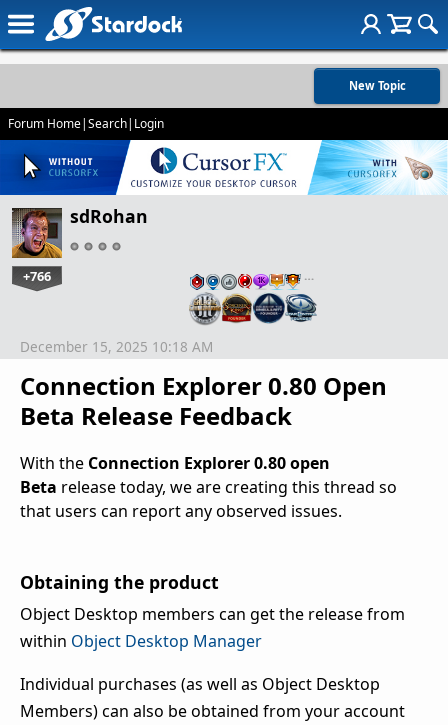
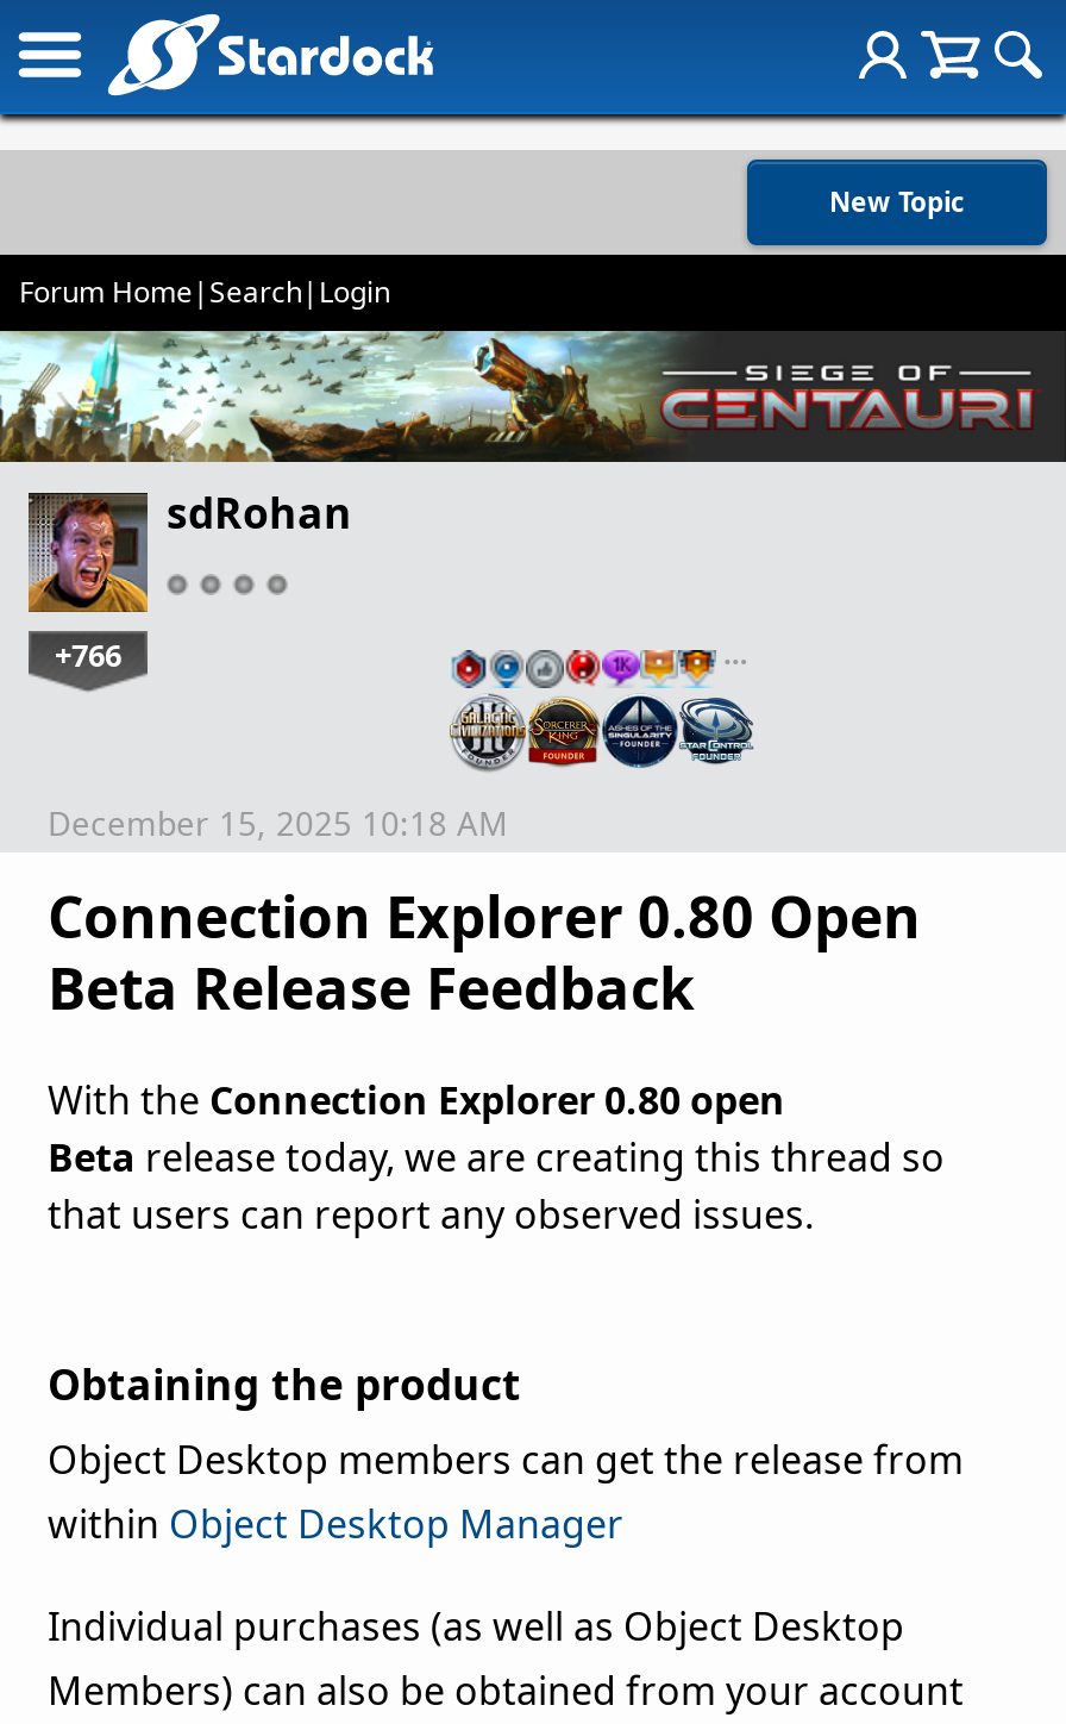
[3,139,445,196] [image] -> [7,329,1059,464] [image]

